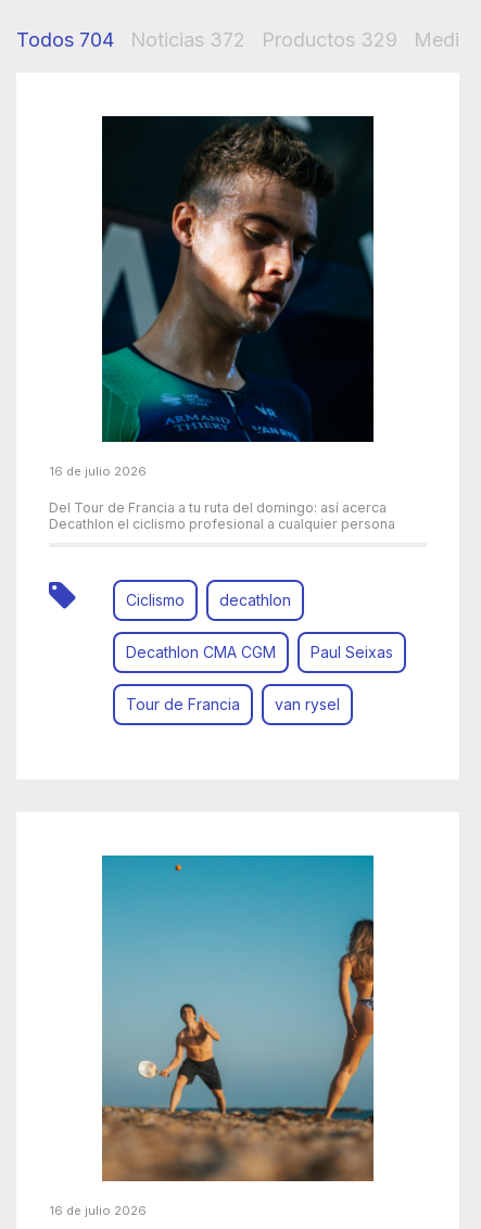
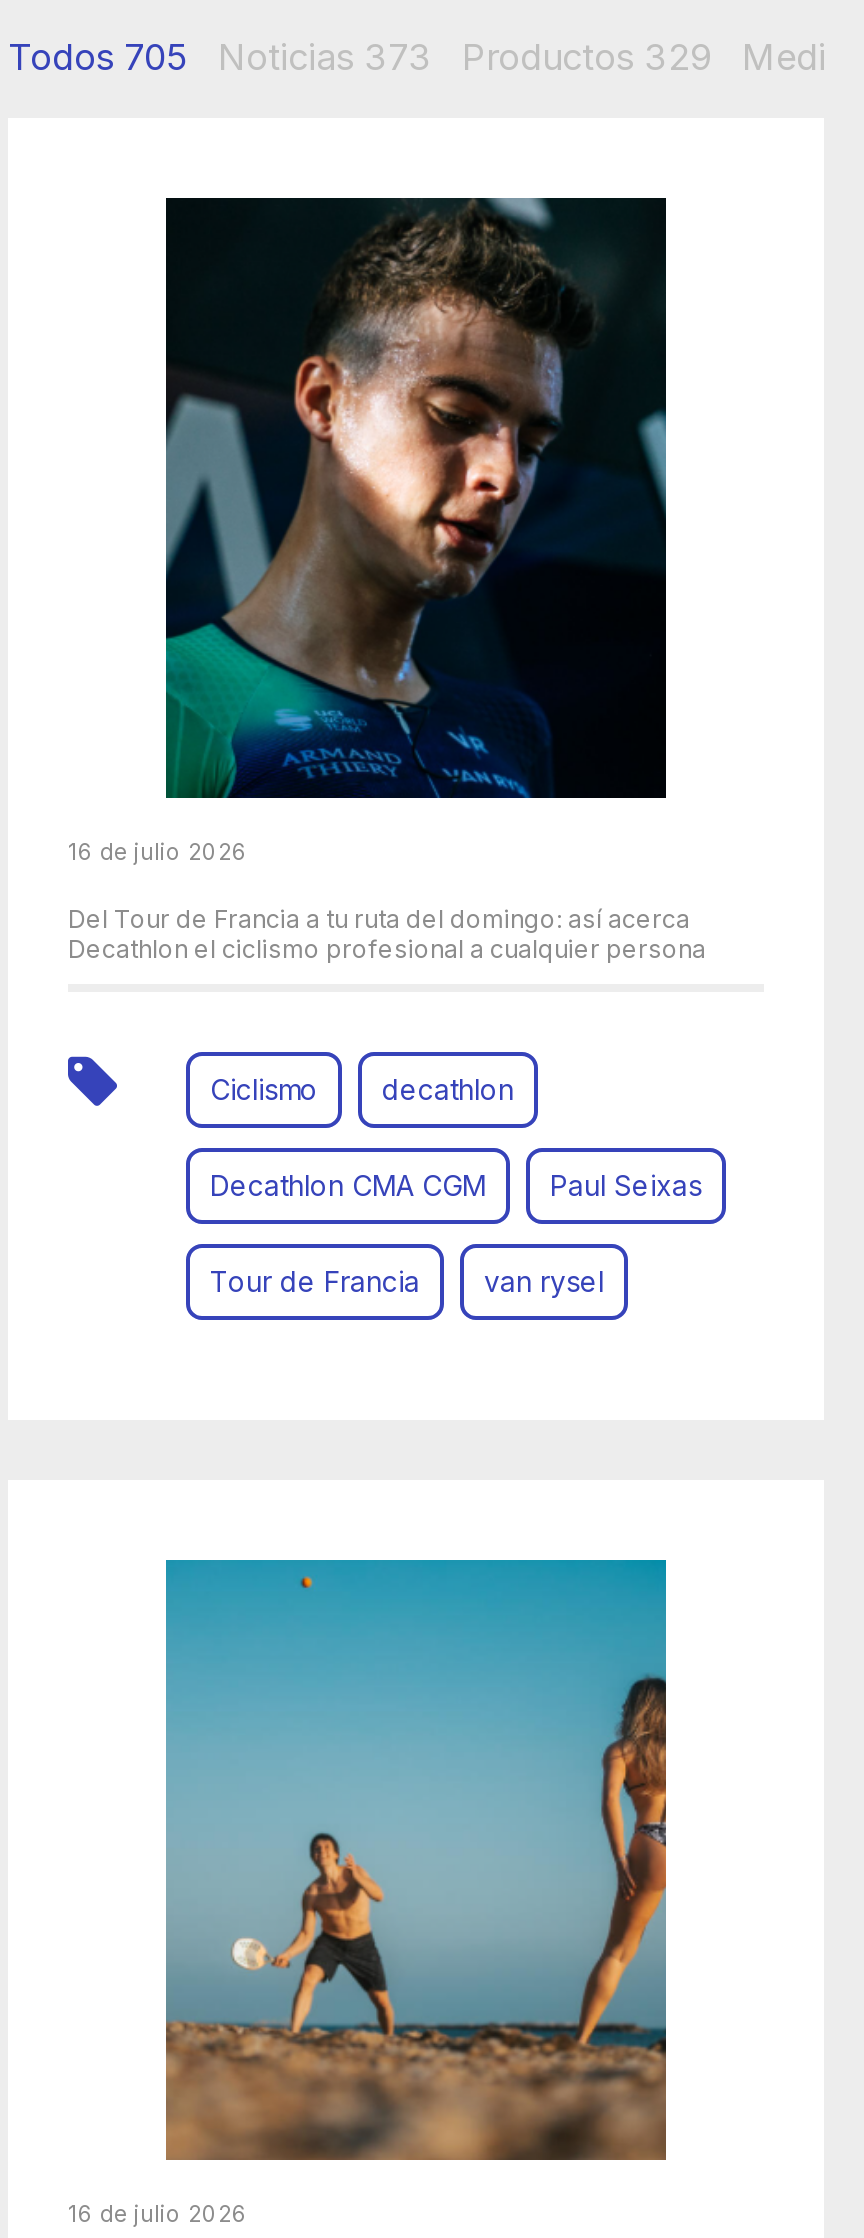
[16,28,114,51] Todos 704 -> [8,36,188,78] Todos 705
[130,28,245,51] Noticias 372 -> [218,36,432,78] Noticias 373

